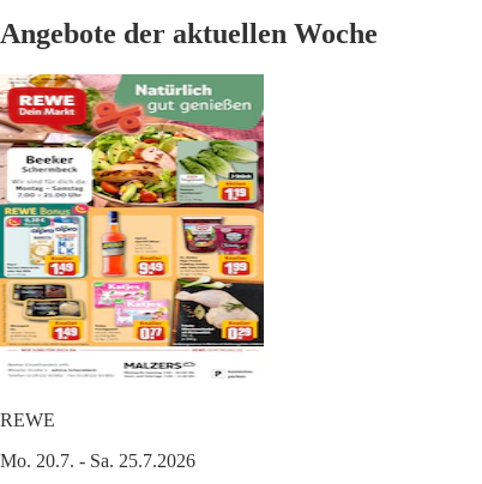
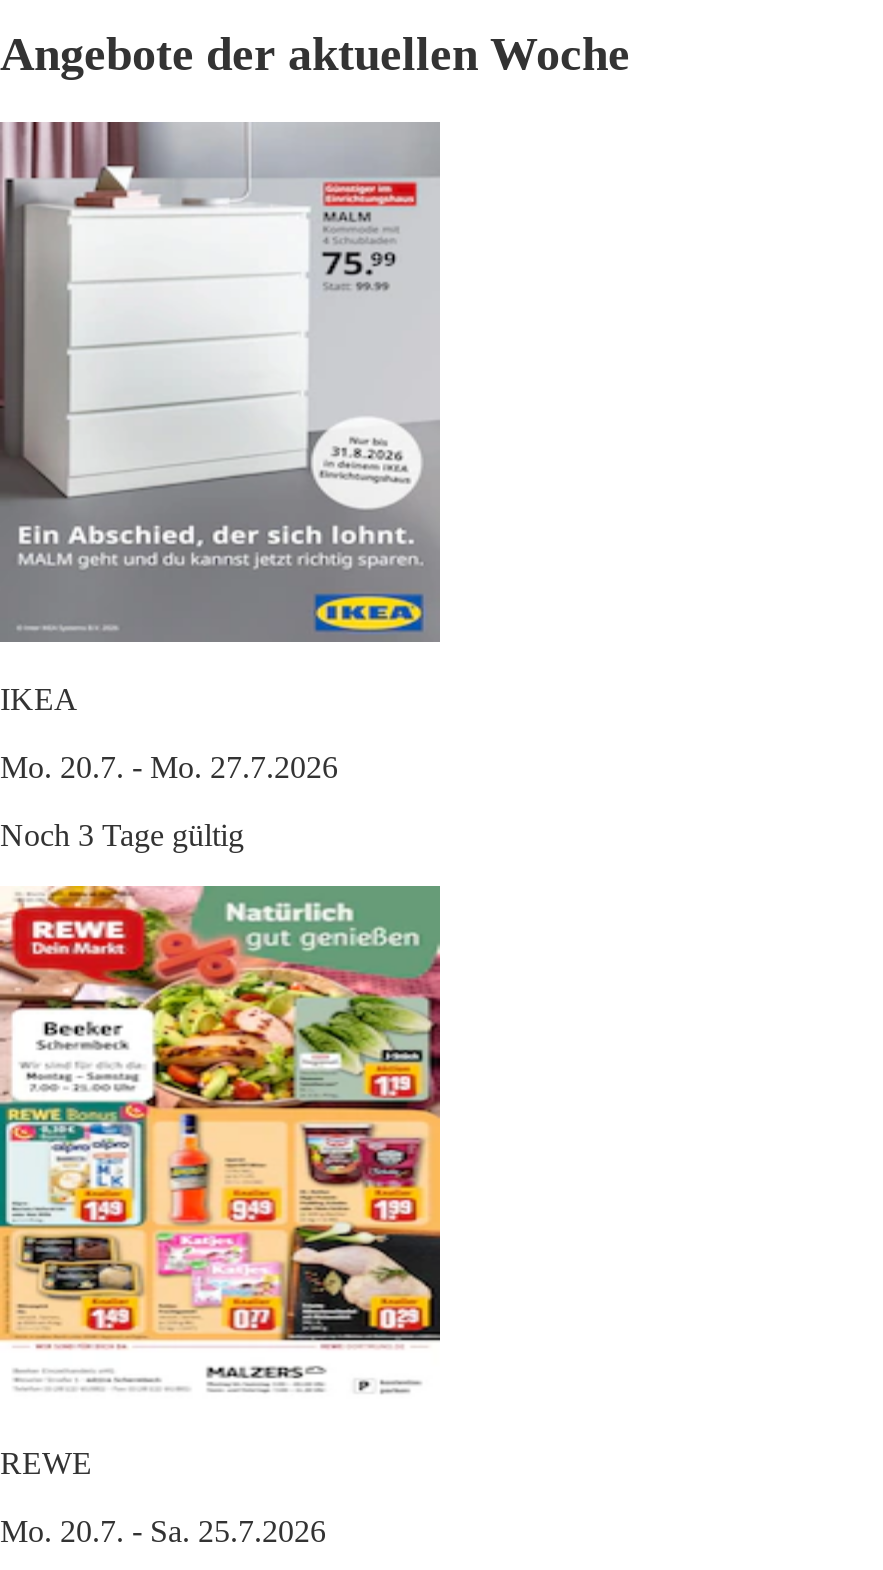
none -> [0,120,442,852] [image] | IKEA | Mo. 20.7. - Mo. 27.7.2026 | Noch 3 Tage gültig

